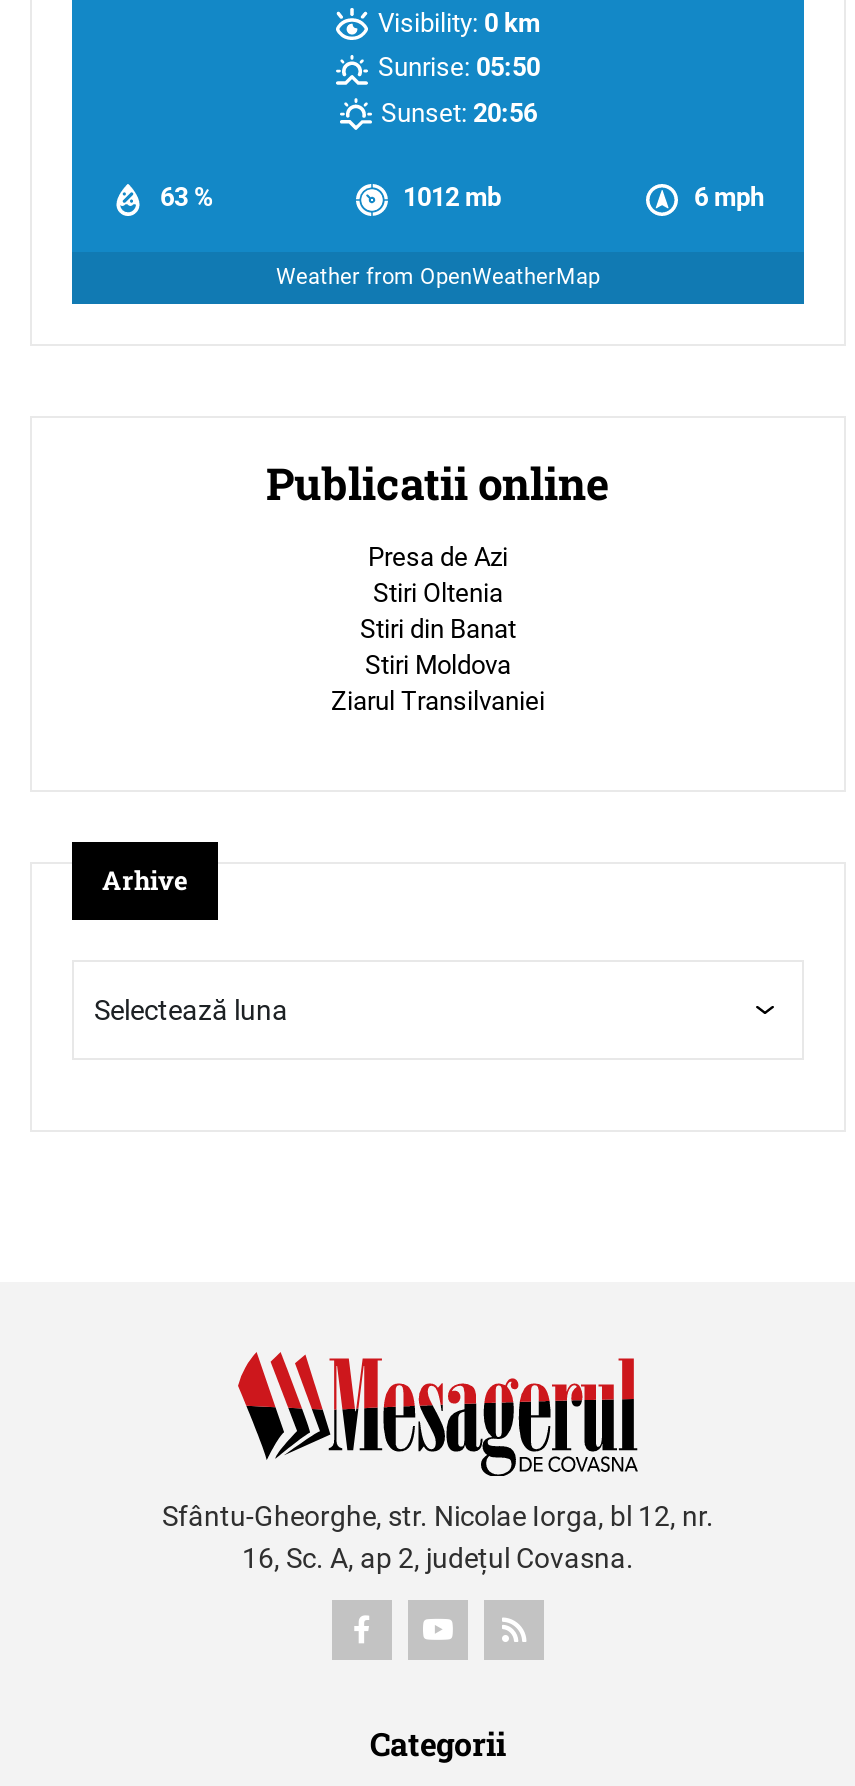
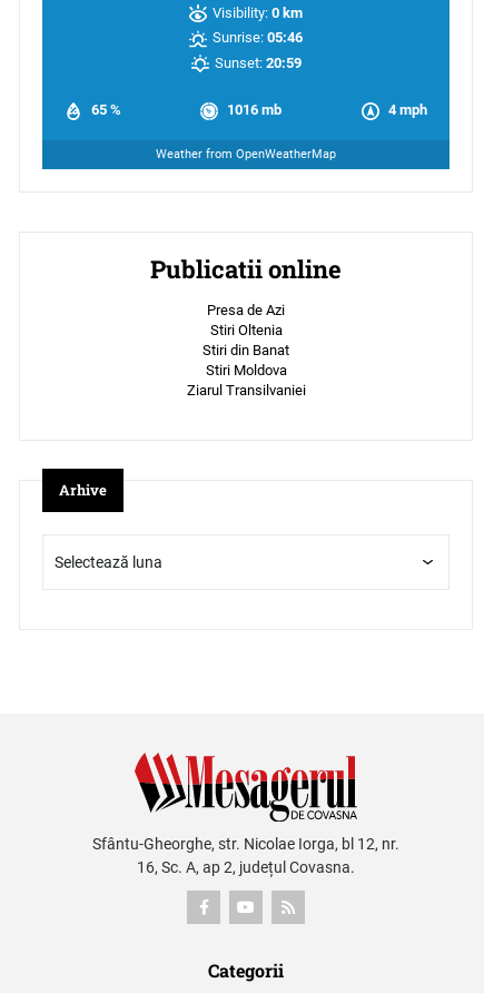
[378,53,540,83] Sunrise: 05:50 -> [213,29,303,46] Sunrise: 05:46
[381,98,537,128] Sunset: 20:56 -> [214,54,301,71] Sunset: 20:59
[160,183,764,213] 63 % | 1012 mb | 6 mph -> [91,102,427,118] 65 % | 1016 mb | 4 mph

